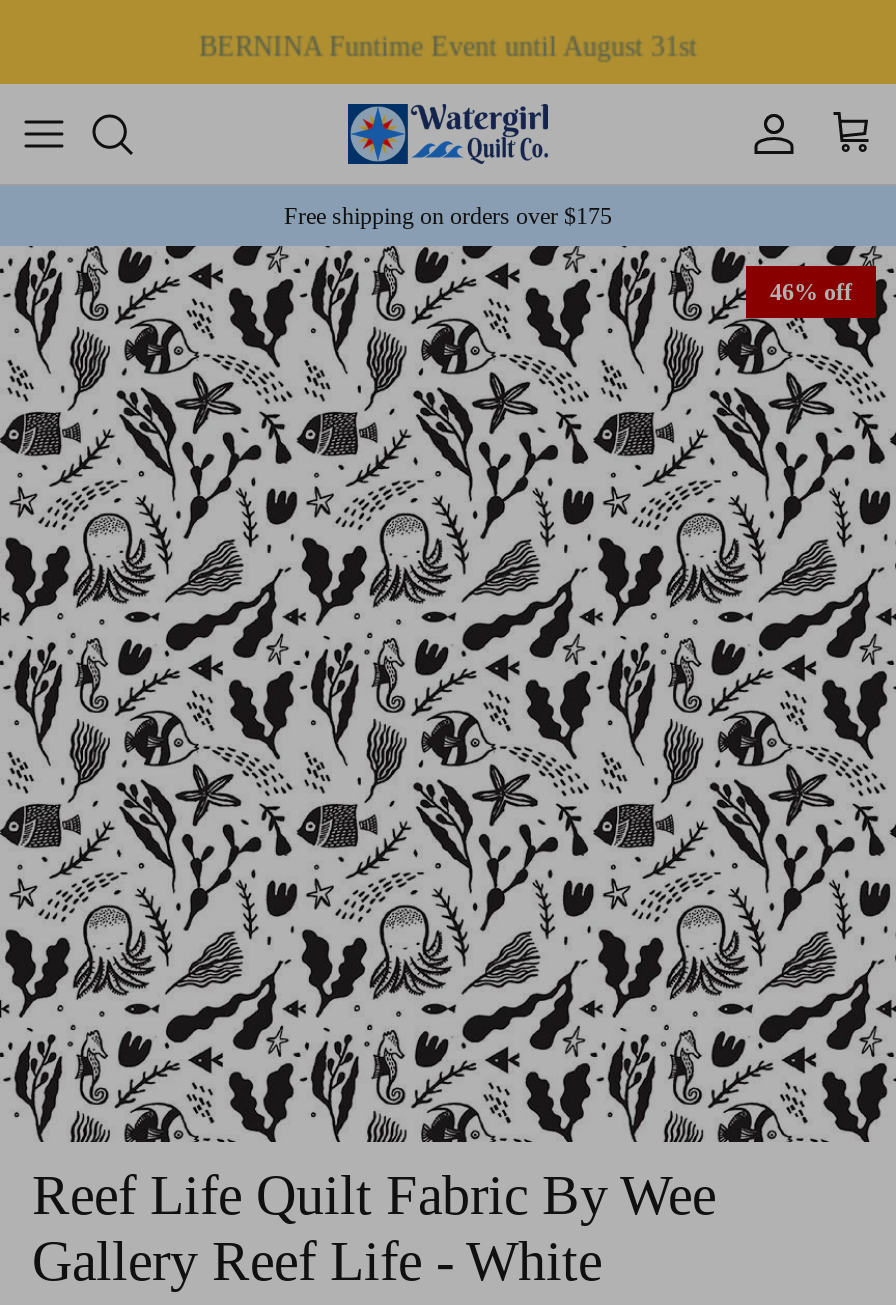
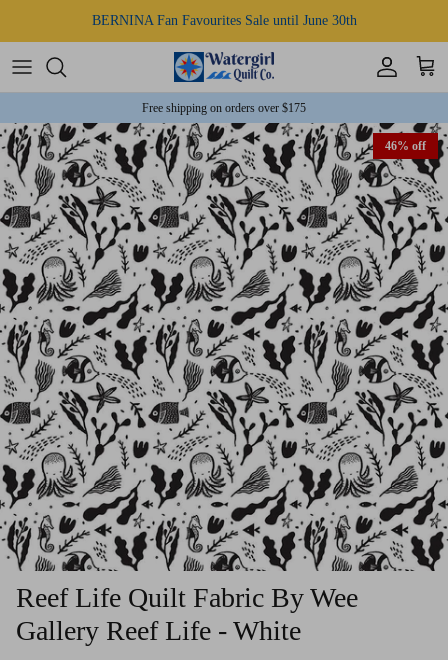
[199,26,697,56] BERNINA Funtime Event until August 31st -> [91,13,356,28] BERNINA Fan Favourites Sale until June 30th

